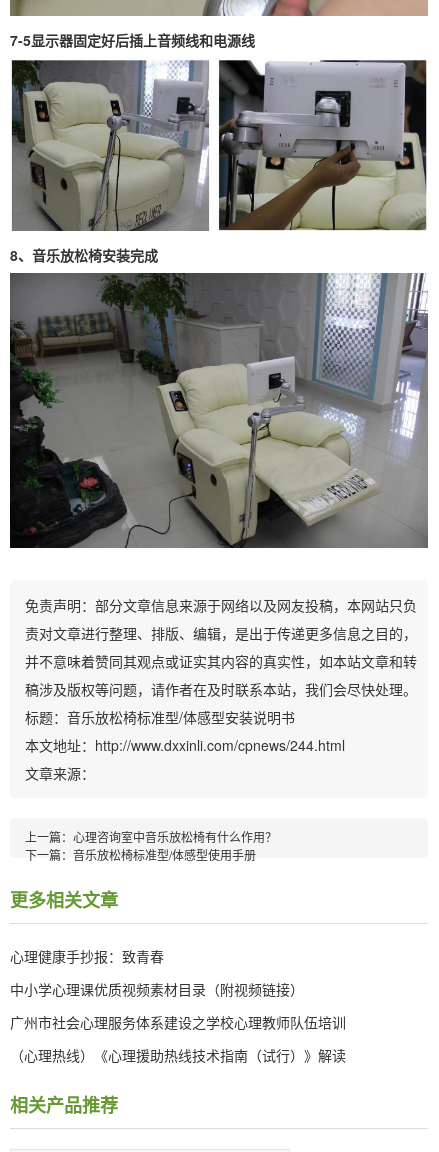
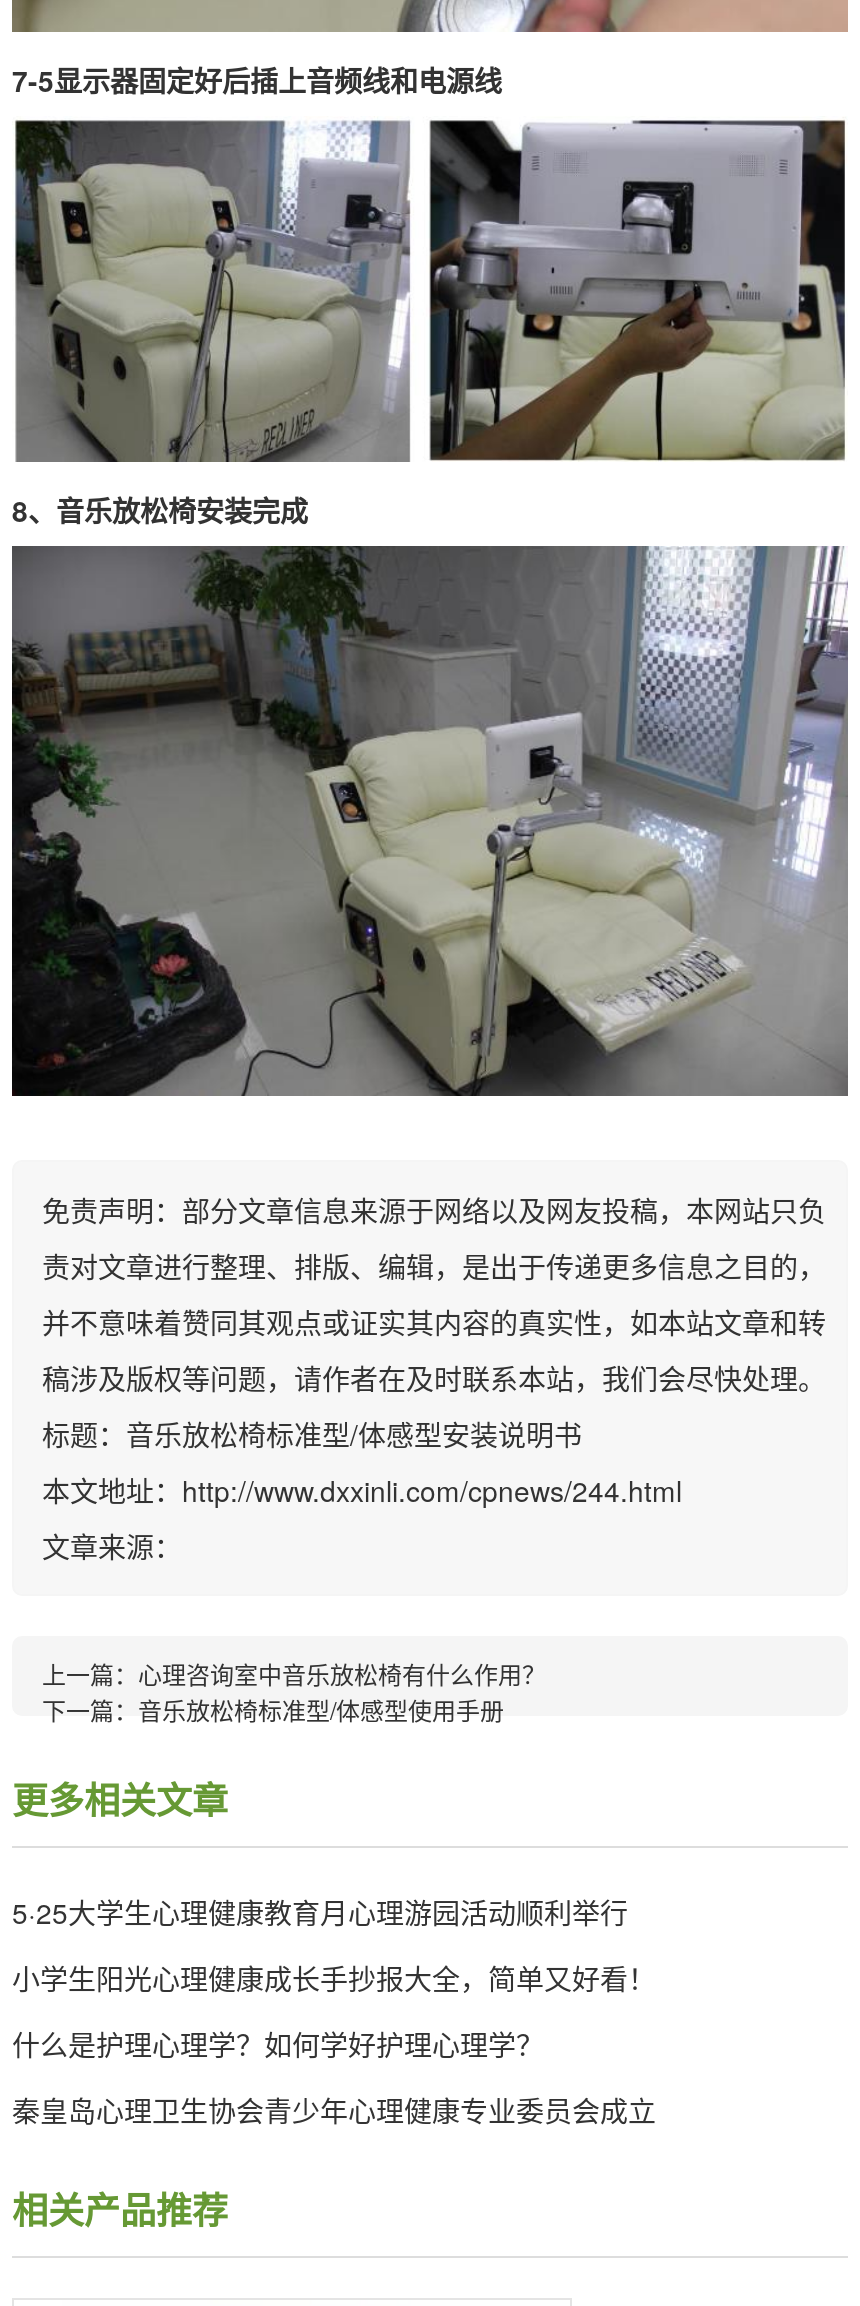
[10,945,164,965] 心理健康手抄报：致青春 -> [12,1891,628,1931] 5·25大学生心理健康教育月心理游园活动顺利举行
[10,978,304,998] 中小学心理课优质视频素材目录（附视频链接） -> [12,1957,656,1997] 小学生阳光心理健康成长手抄报大全，简单又好看！
[10,1011,346,1031] 广州市社会心理服务体系建设之学校心理教师队伍培训 -> [12,2023,544,2063] 什么是护理心理学？如何学好护理心理学？
[10,1044,346,1064] （心理热线）《心理援助热线技术指南（试行）》解读 -> [12,2089,656,2129] 秦皇岛心理卫生协会青少年心理健康专业委员会成立

